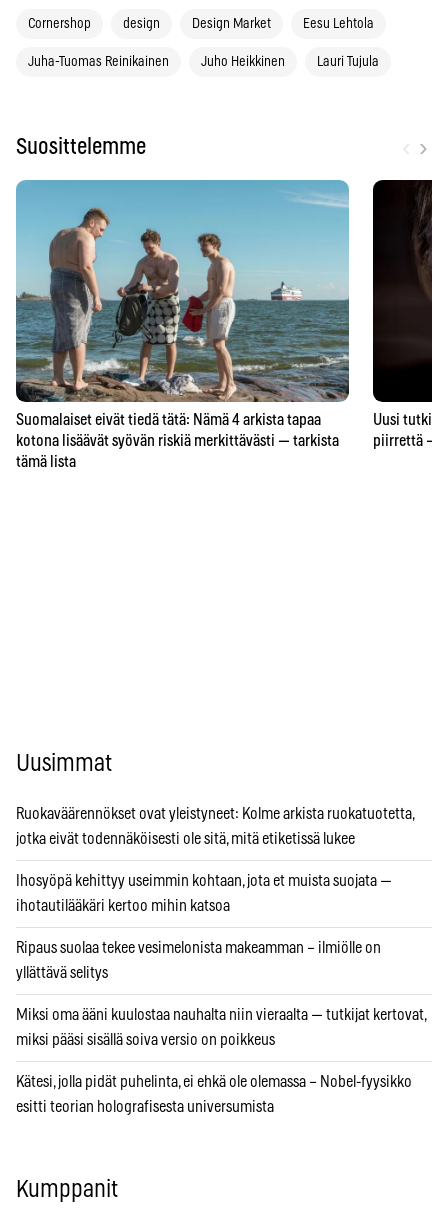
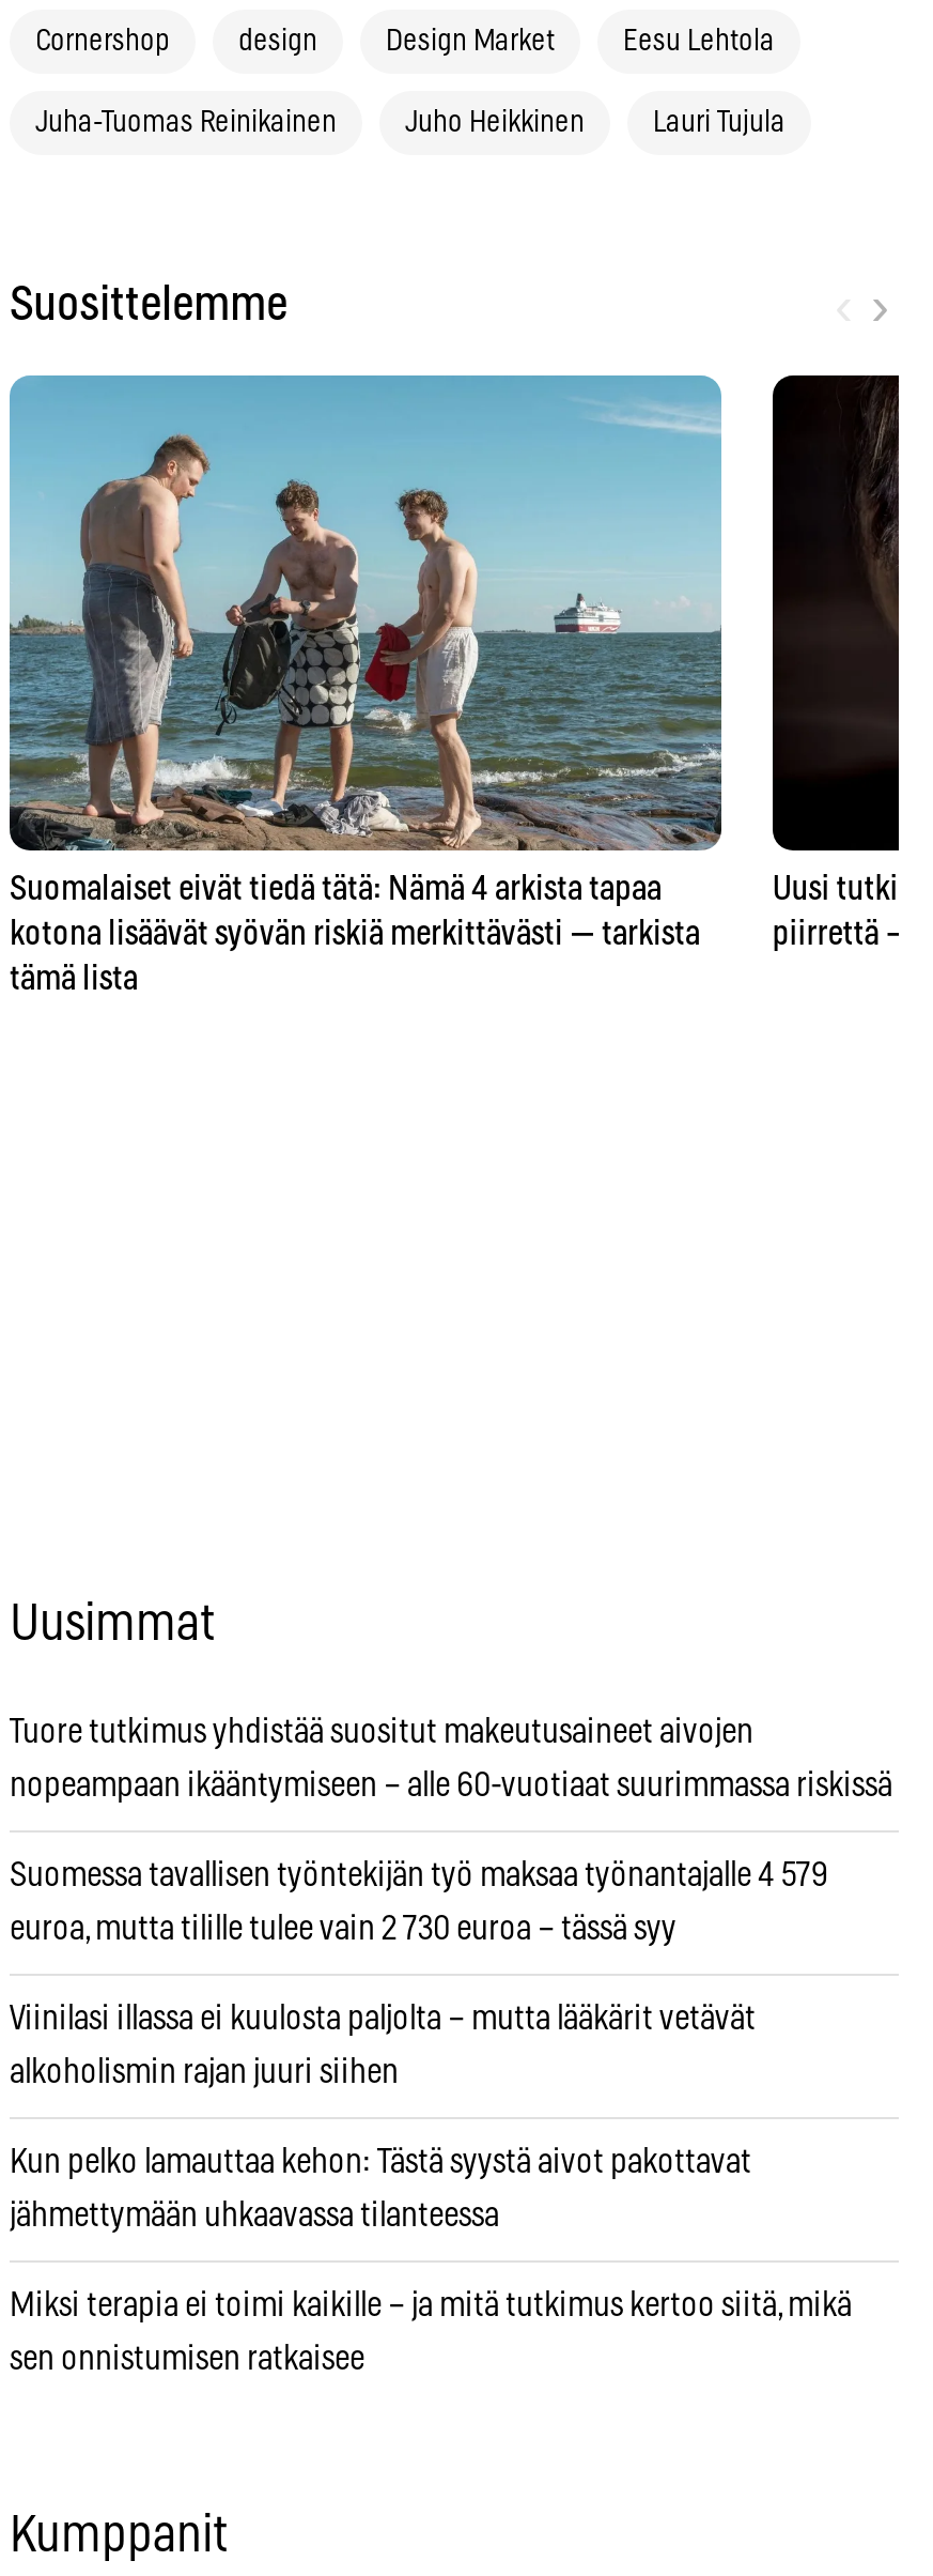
[16,806,414,822] Ruokaväärennökset ovat yleistyneet: Kolme arkista ruokatuotetta, -> [10,1715,753,1750] Tuore tutkimus yhdistää suositut makeutusaineet aivojen
[16,831,355,847] jotka eivät todennäköisesti ole sitä, mitä etiketissä lukee -> [10,1769,892,1803] nopeampaan ikääntymiseen – alle 60-vuotiaat suurimmassa riskissä
[16,873,392,889] Ihosyöpä kehittyy useimmin kohtaan, jota et muista suojata — -> [10,1859,828,1893] Suomessa tavallisen työntekijän työ maksaa työnantajalle 4 579
[16,898,230,914] ihotautilääkäri kertoo mihin katsoa -> [10,1912,677,1947] euroa, mutta tilille tulee vain 2 730 euroa – tässä syy
[16,940,381,956] Ripaus suolaa tekee vesimelonista makeamman – ilmiölle on -> [10,2002,756,2036] Viinilasi illassa ei kuulosta paljolta – mutta lääkärit vetävät
[16,965,108,981] yllättävä selitys -> [10,2056,399,2090] alkoholismin rajan juuri siihen
[16,1007,426,1023] Miksi oma ääni kuulostaa nauhalta niin vieraalta — tutkijat kertovat, -> [10,2146,751,2180] Kun pelko lamauttaa kehon: Tästä syystä aivot pakottavat
[16,1032,275,1048] miksi pääsi sisällä soiva versio on poikkeus -> [10,2199,499,2233] jähmettymään uhkaavassa tilanteessa
[16,1074,412,1090] Kätesi, jolla pidät puhelinta, ei ehkä ole olemassa – Nobel-fyysikko -> [10,2289,852,2323] Miksi terapia ei toimi kaikille – ja mitä tutkimus kertoo siitä, mikä
[16,1099,274,1115] esitti teorian holografisesta universumista -> [10,2342,364,2377] sen onnistumisen ratkaisee

